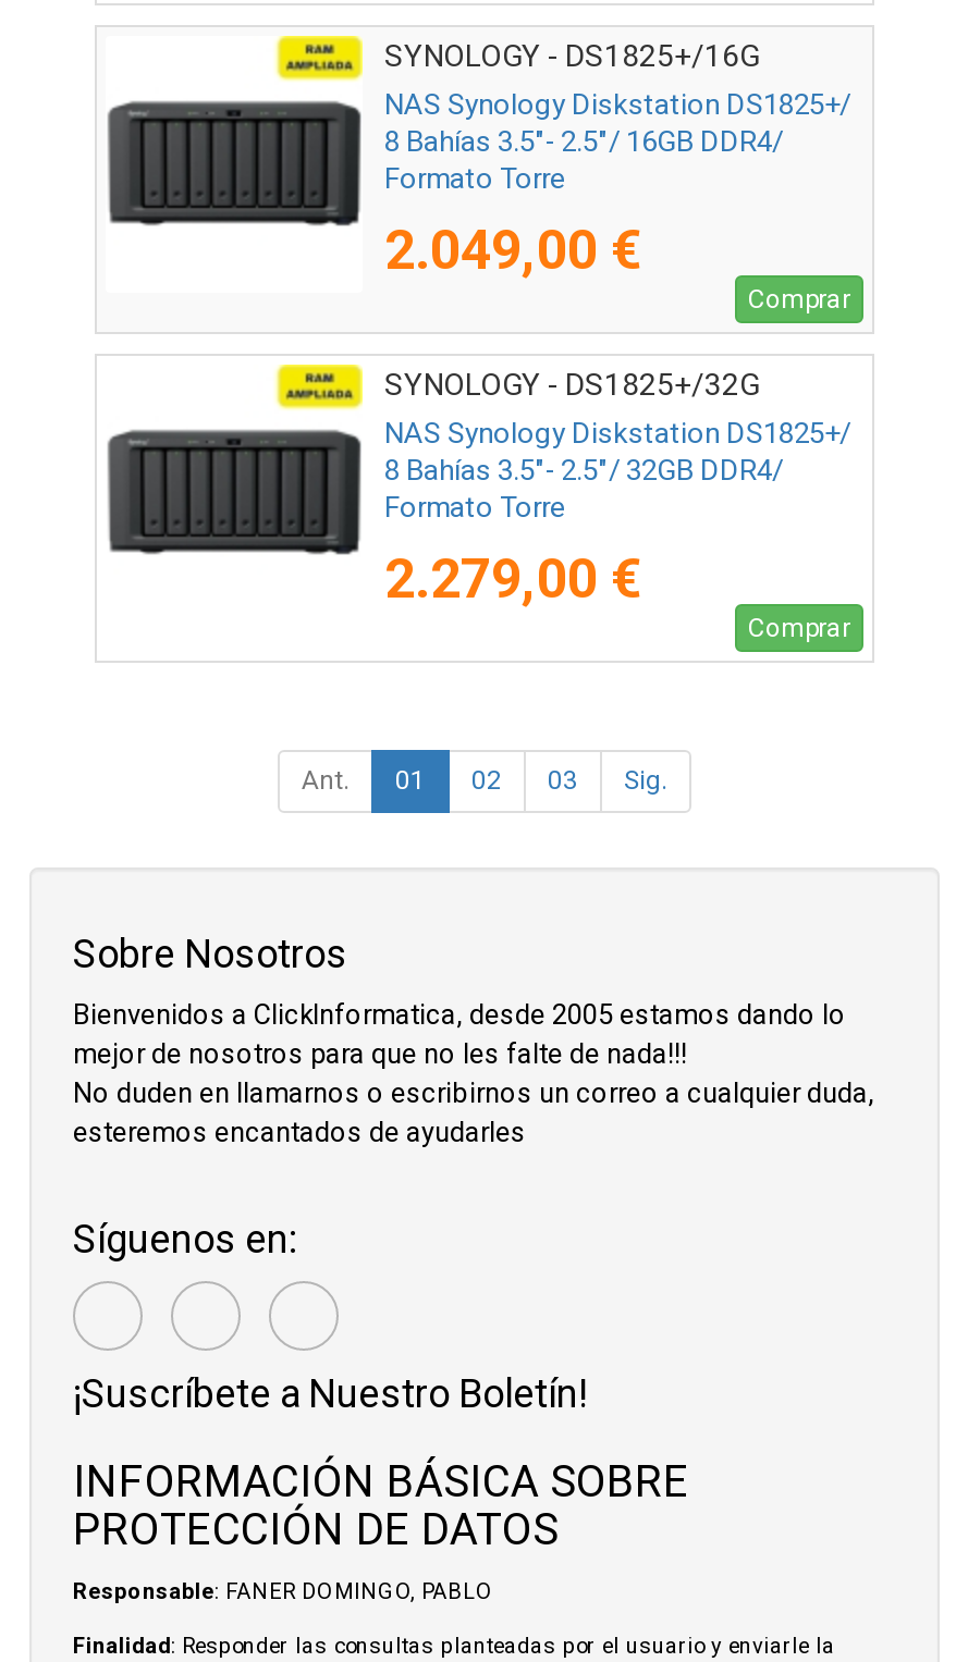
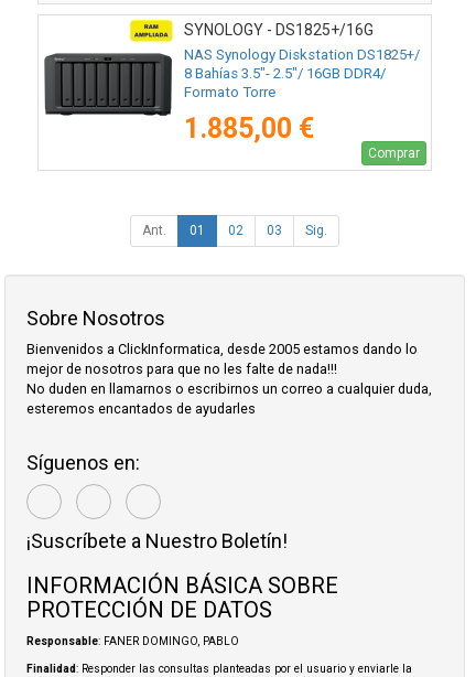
[384,218,850,610] 2.049,00 € | Comprar | SYNOLOGY - DS1825+/32G | NAS Synology Diskstation DS1825+/ | 8 Bahías 3.5"- 2.5"/ 32GB DDR4/ | Formato Torre | 2.279,00 € -> [184,112,314,144] 1.885,00 €

